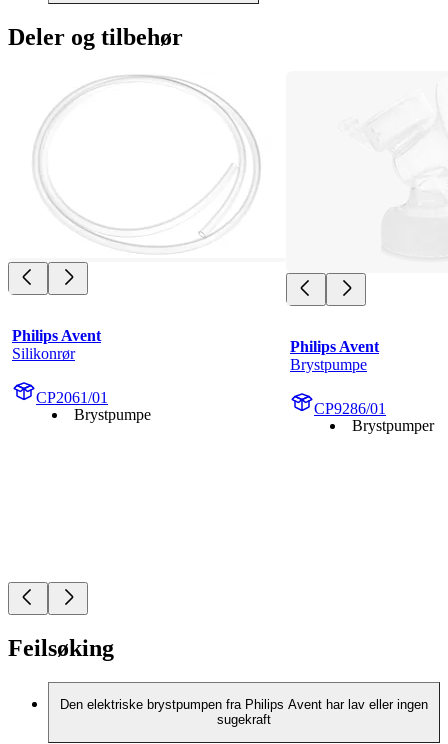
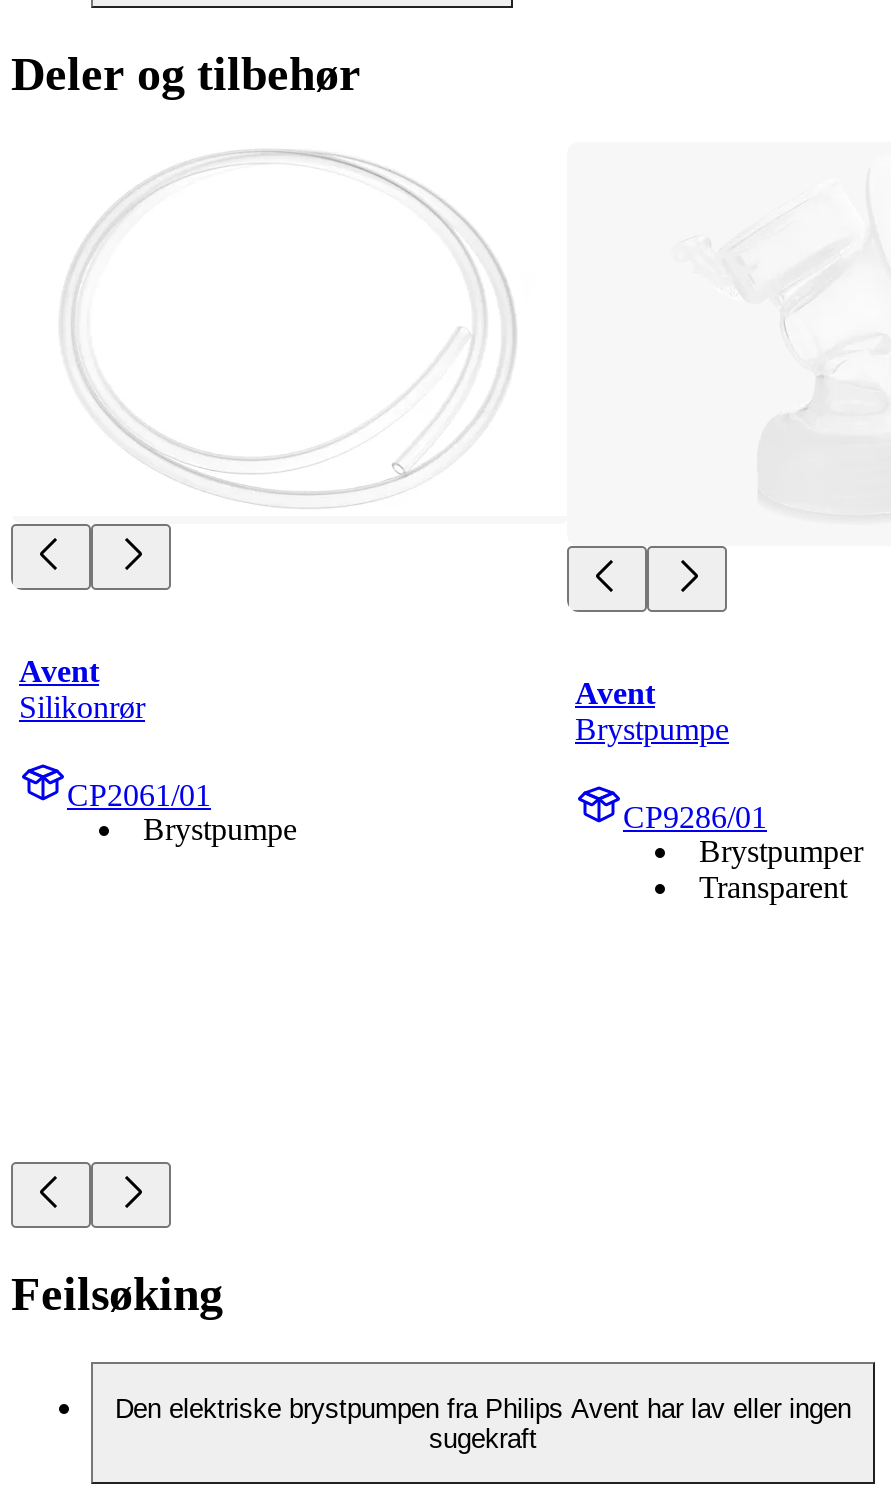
[12,327,101,344] Philips Avent -> [19,654,99,688] Avent
[290,338,379,355] Philips Avent -> [575,676,655,710] Avent
none -> [699,870,847,904] Transparent

